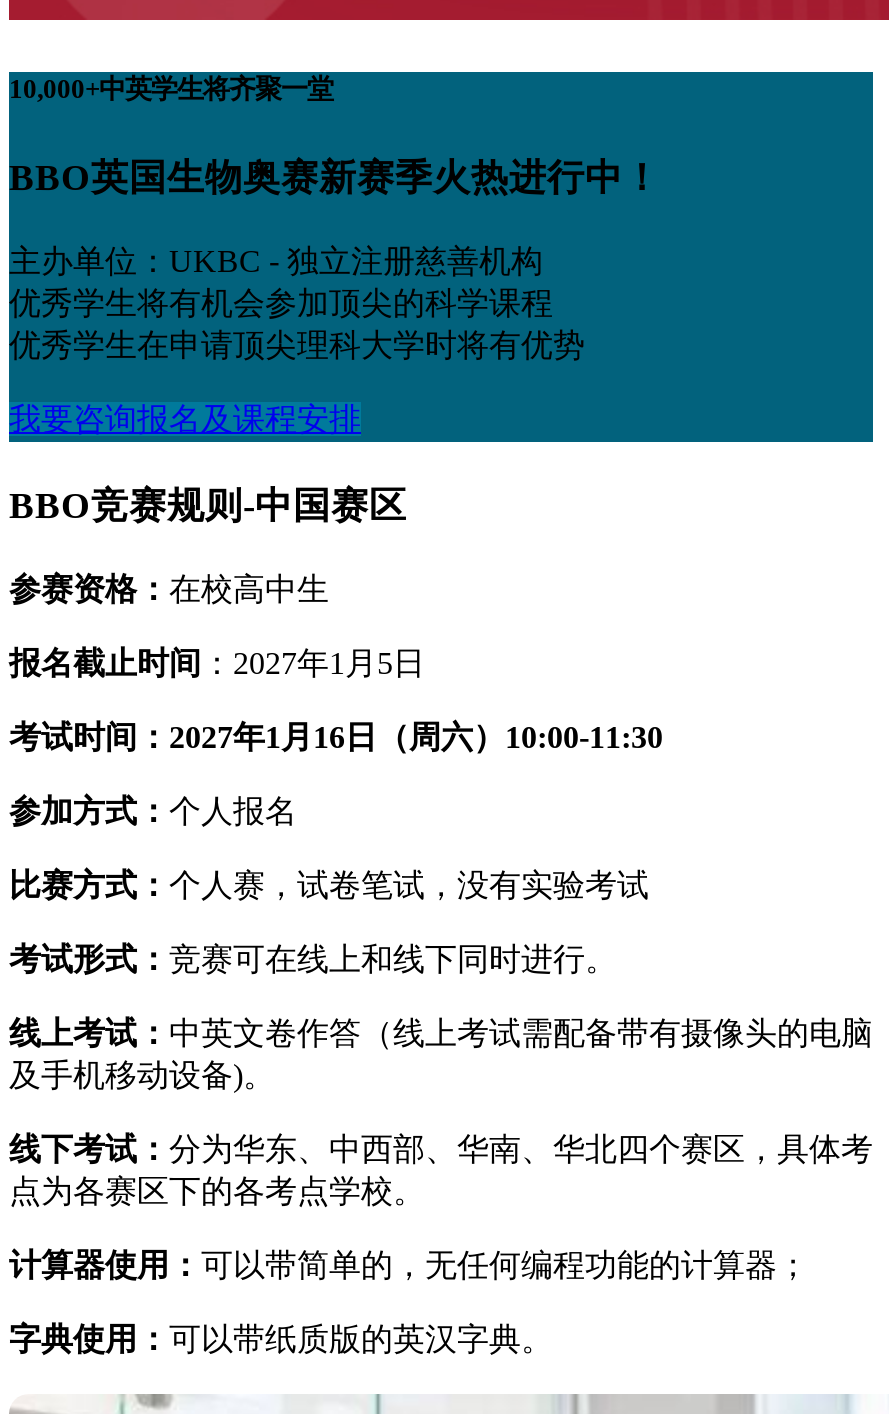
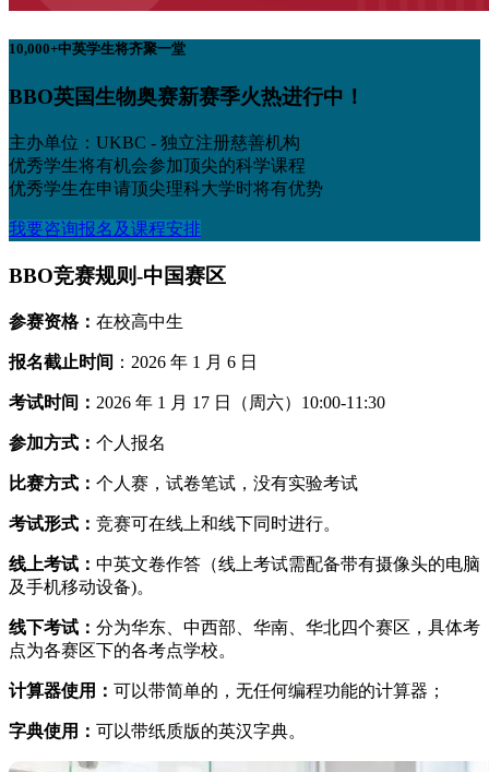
[9,645,425,679] 报名截止时间：2027年1月5日 -> [9,352,258,371] 报名截止时间：2026 年 1 月 6 日
[9,719,663,753] 考试时间：2027年1月16日（周六）10:00-11:30 -> [9,393,385,411] 考试时间：2026 年 1 月 17 日（周六）10:00-11:30

